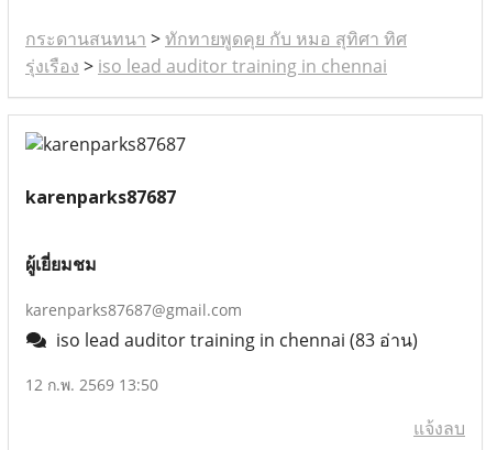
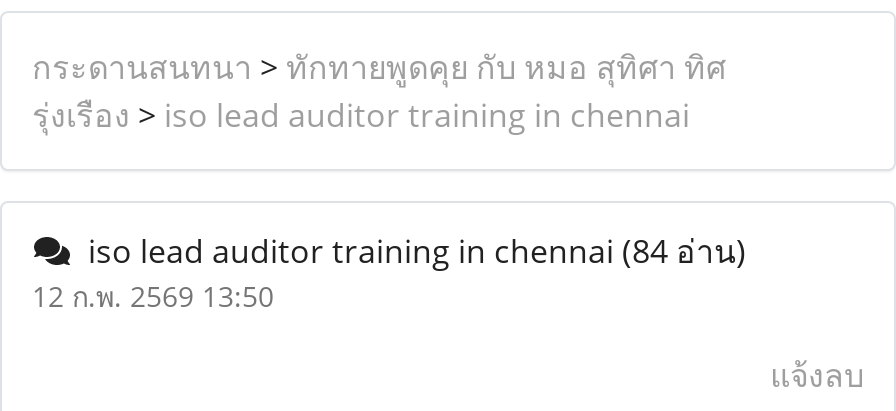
[25,185,418,352] karenparks87687 | ผู้เยี่ยมชม | karenparks87687@gmail.com | iso lead auditor training in chennai (83 อ่าน) -> [72,229,746,273] iso lead auditor training in chennai (84 อ่าน)

